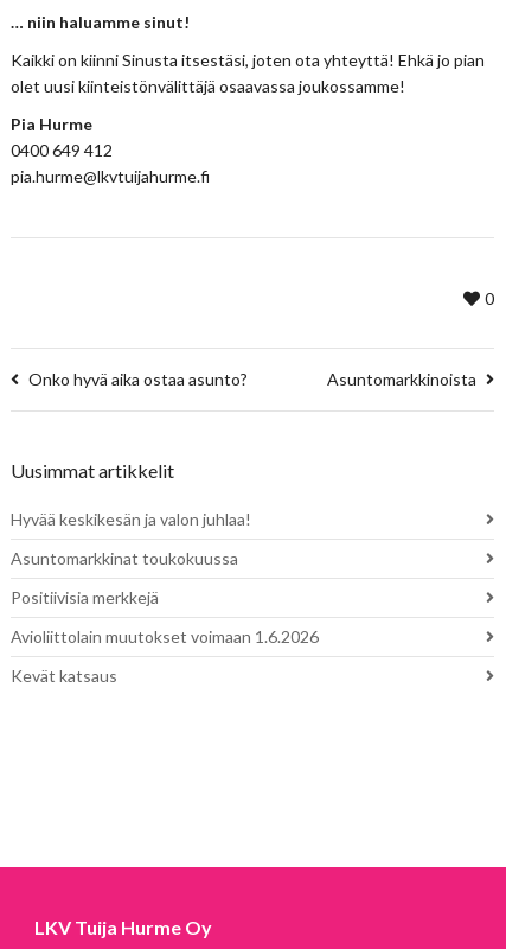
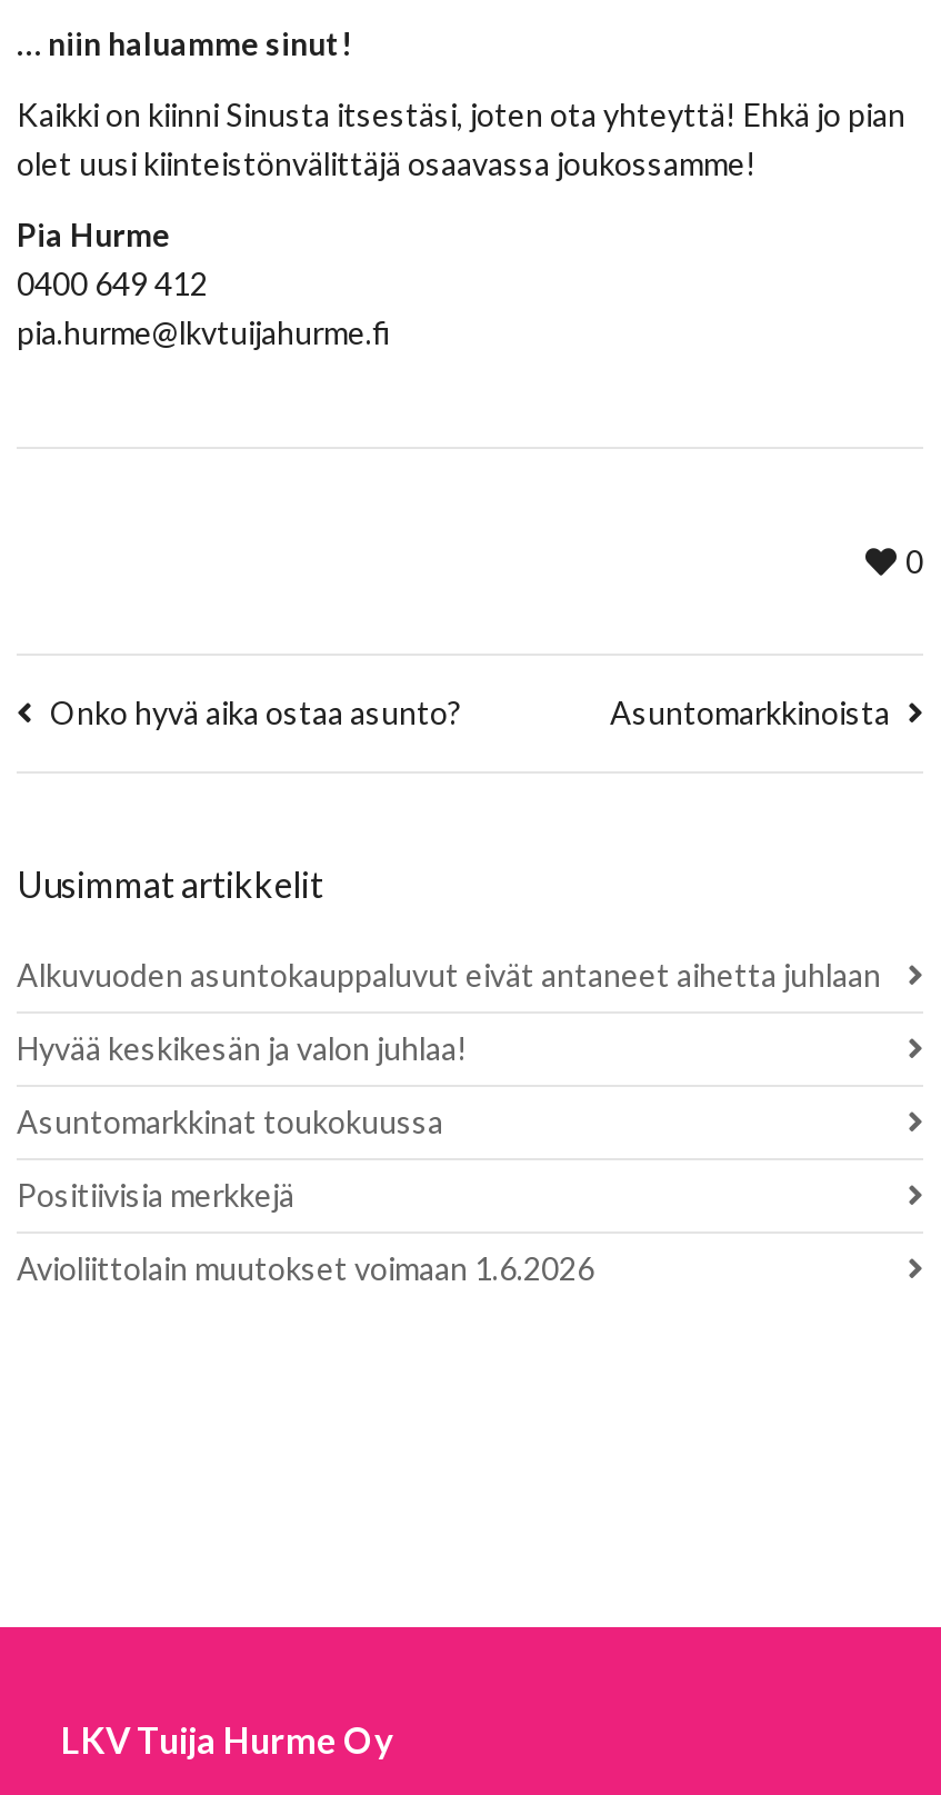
none -> [17,956,881,994] Alkuvuoden asuntokauppaluvut eivät antaneet aihetta juhlaan
moved [11,509,319,647] -> [17,1029,594,1287]: Hyvää keskikesän ja valon juhlaa! | Asuntomarkkinat toukokuussa | Positiivisia merkkejä | Avioliittolain muutokset voimaan 1.6.2026
[11,665,117,686] Kevät katsaus -> none

